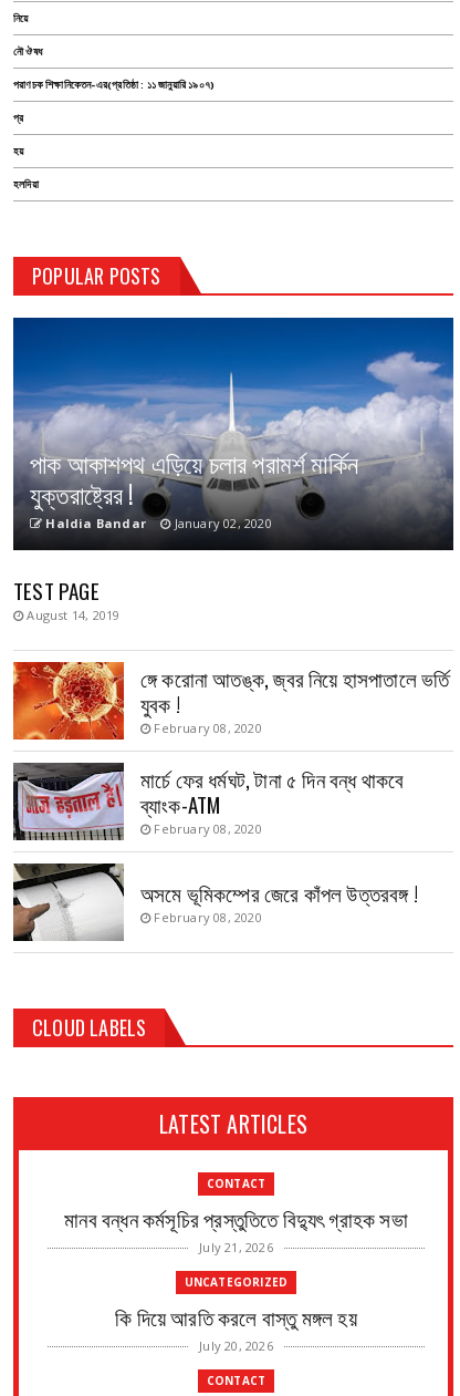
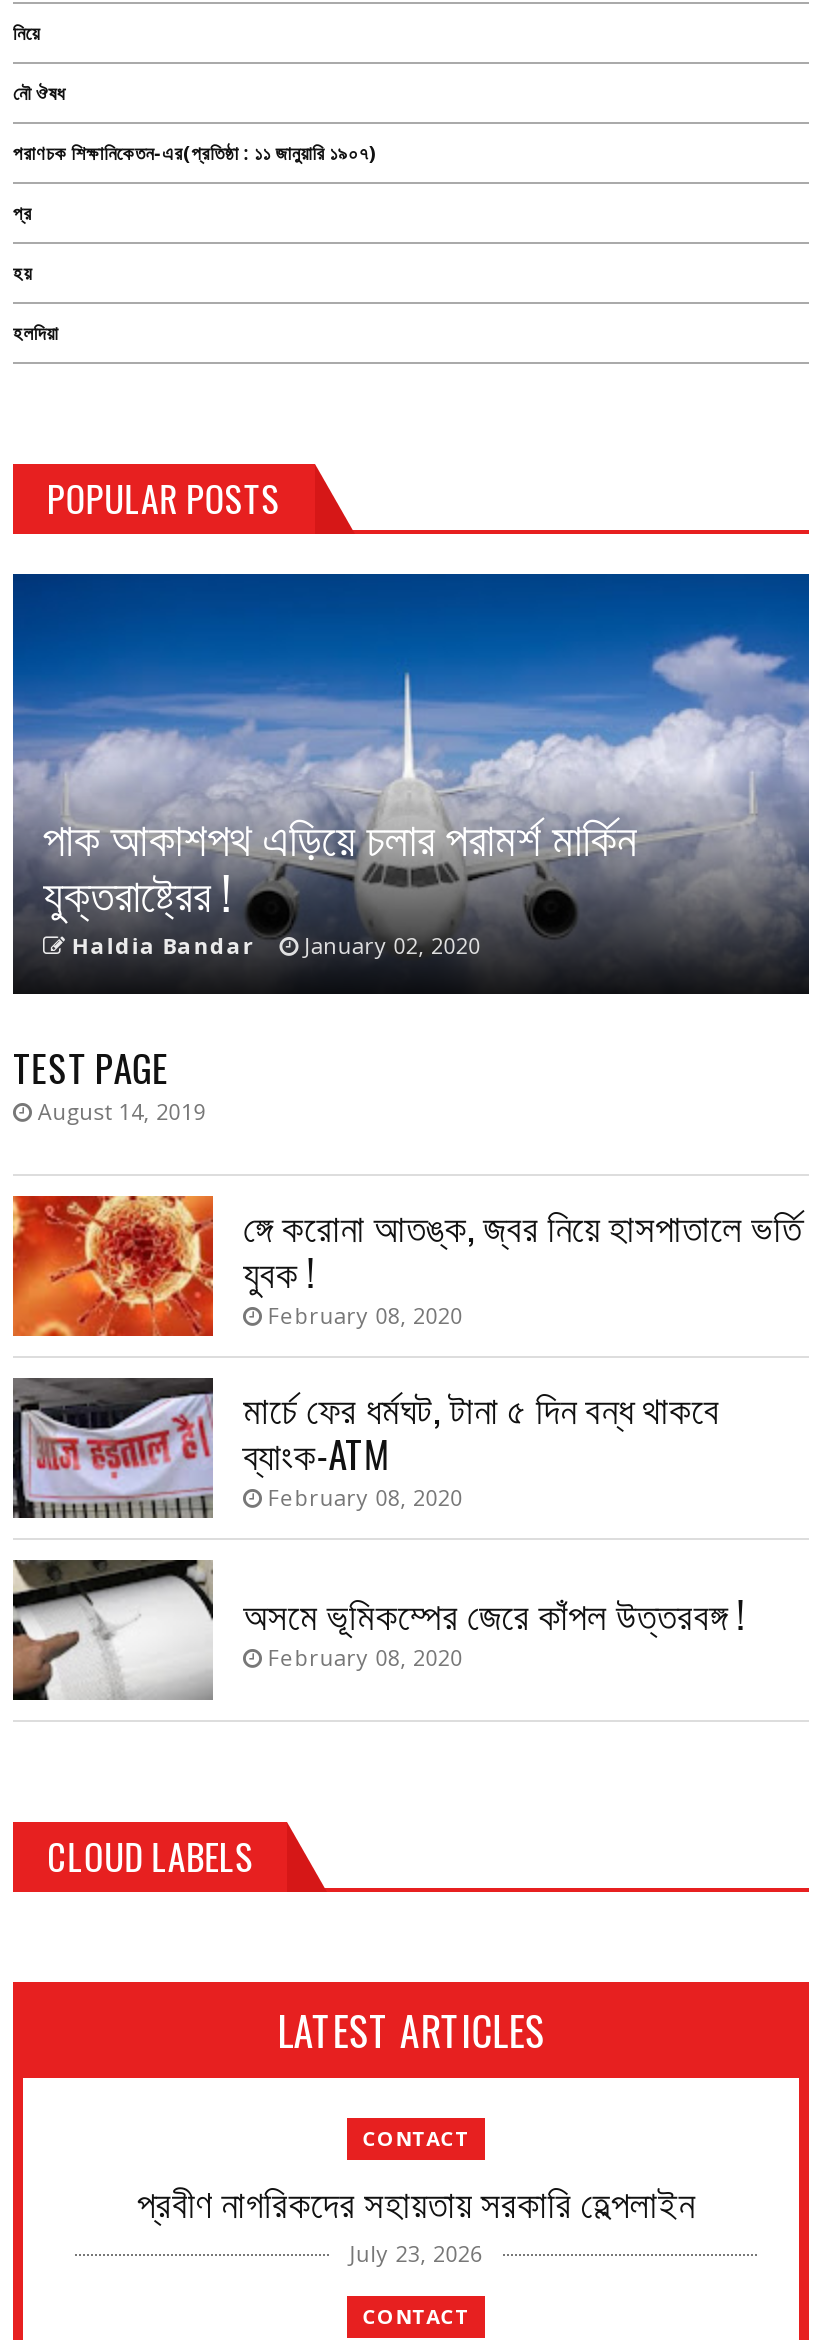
[64,1203,408,1354] মানব বন্ধন কর্মসূচির প্রস্তুতিতে বিদ্যুৎ গ্রাহক সভা | July 21, 2026 | UNCATEGORIZED | কি দিয়ে আরতি করলে বাস্তু মঙ্গল হয় | July 20, 2026 -> [137,2173,695,2269] প্রবীণ নাগরিকদের সহায়তায় সরকারি হেল্পলাইন | July 23, 2026

